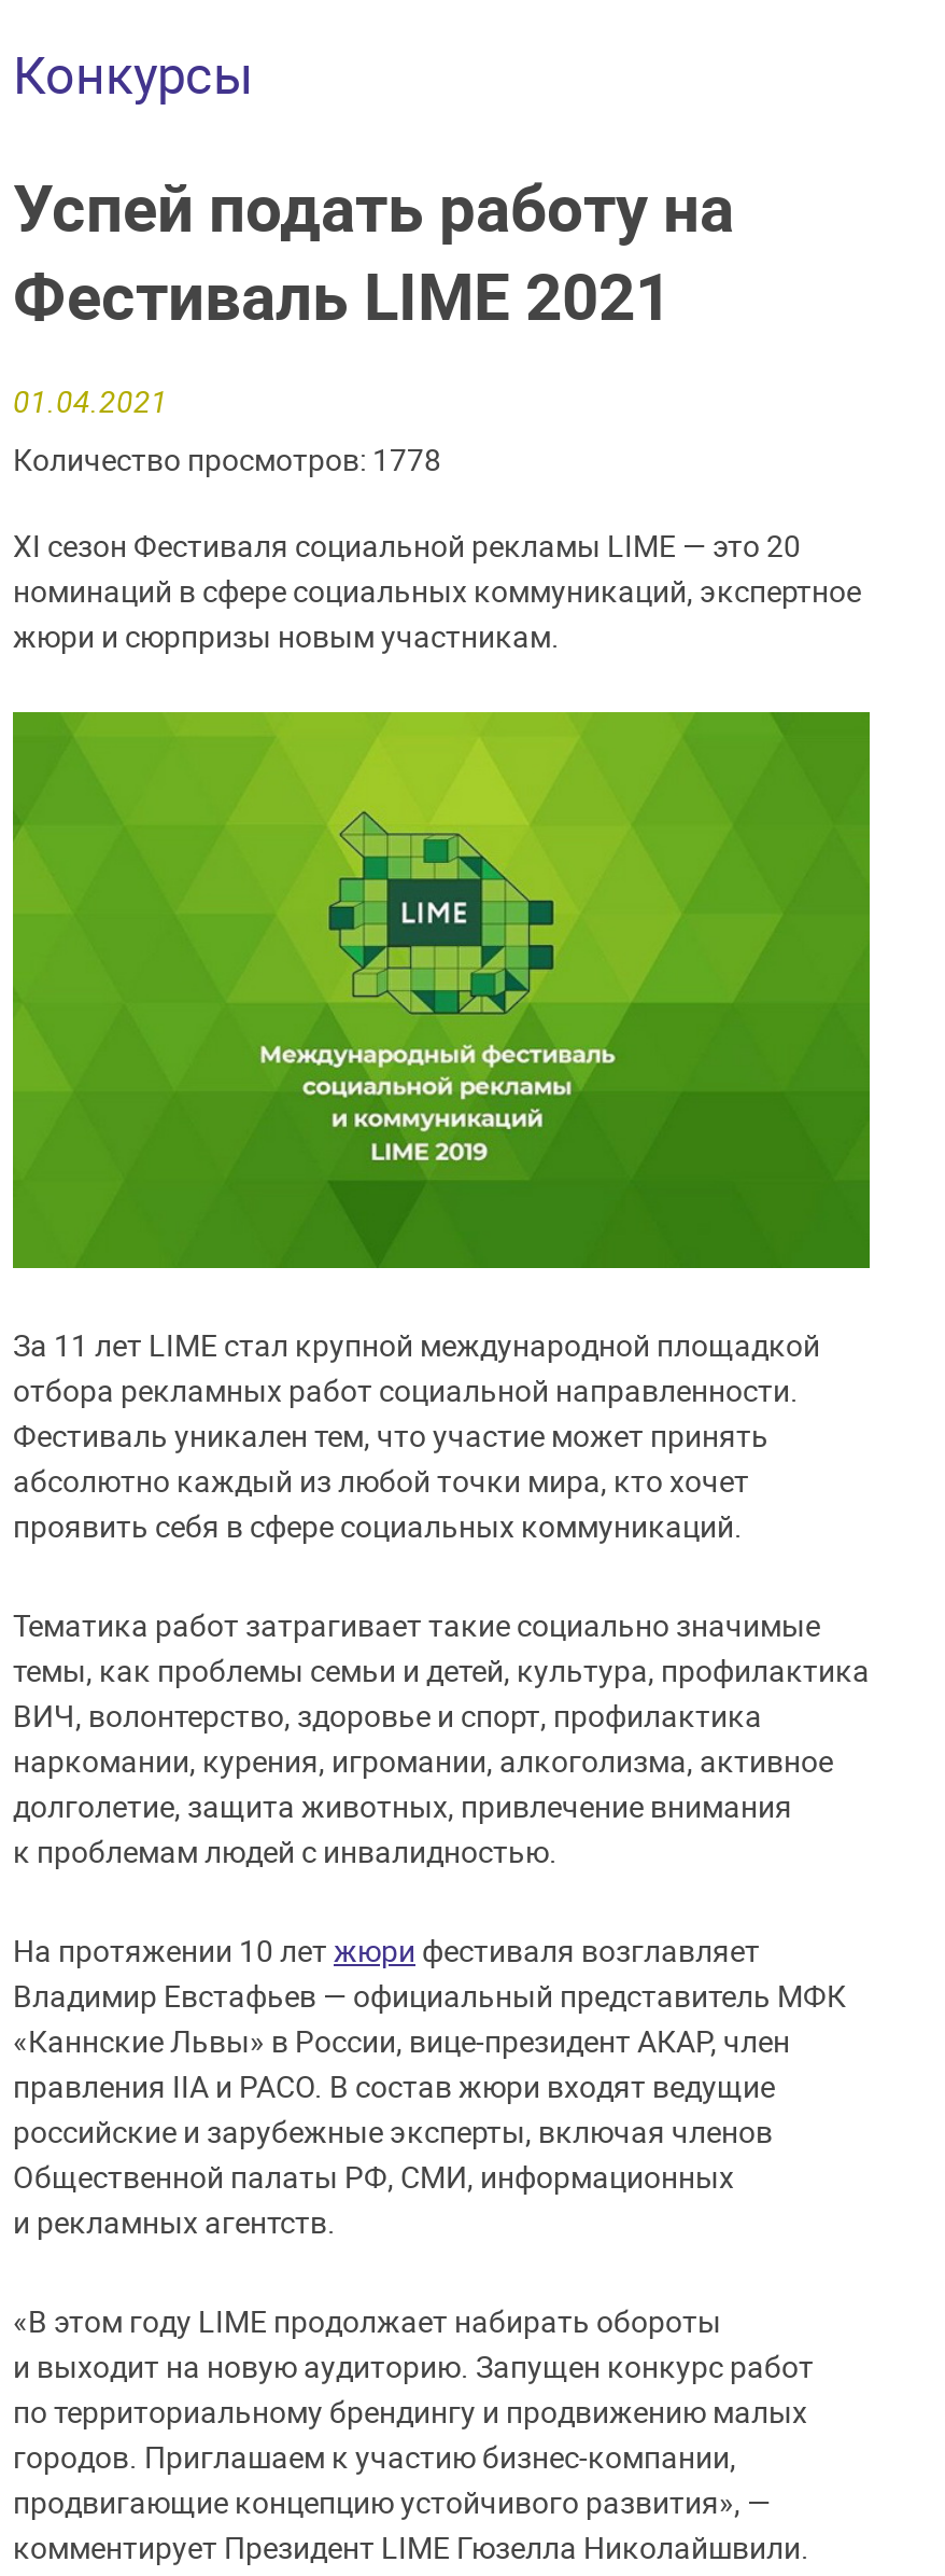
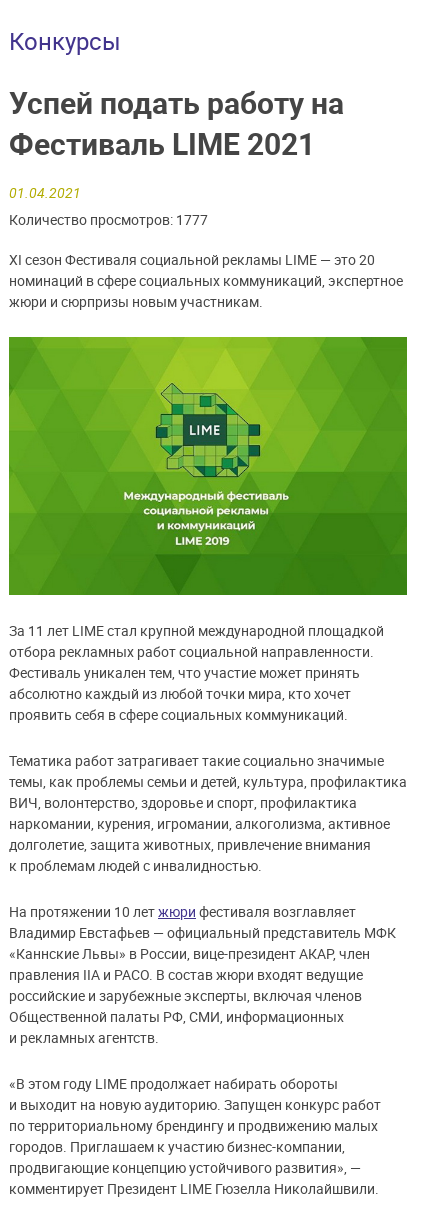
[13,439,441,480] Количество просмотров: 1778 -> [9,210,208,229] Количество просмотров: 1777

